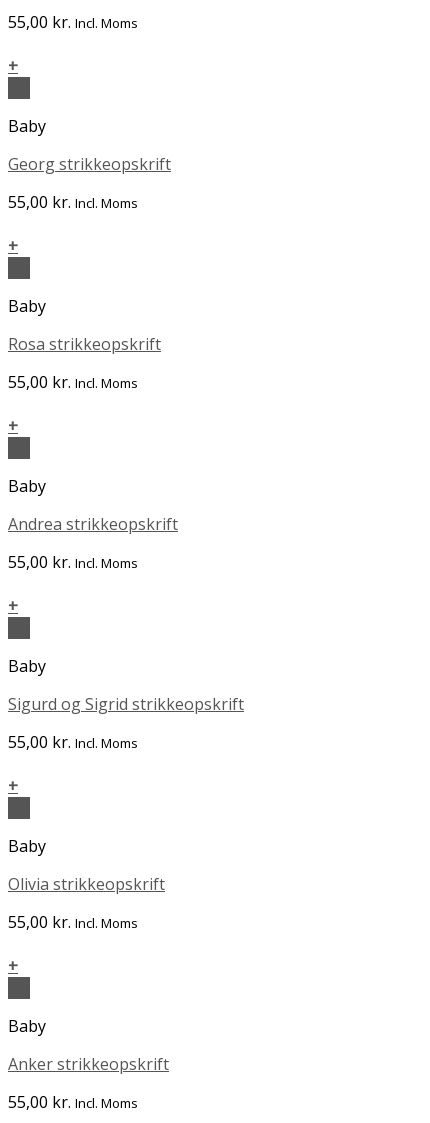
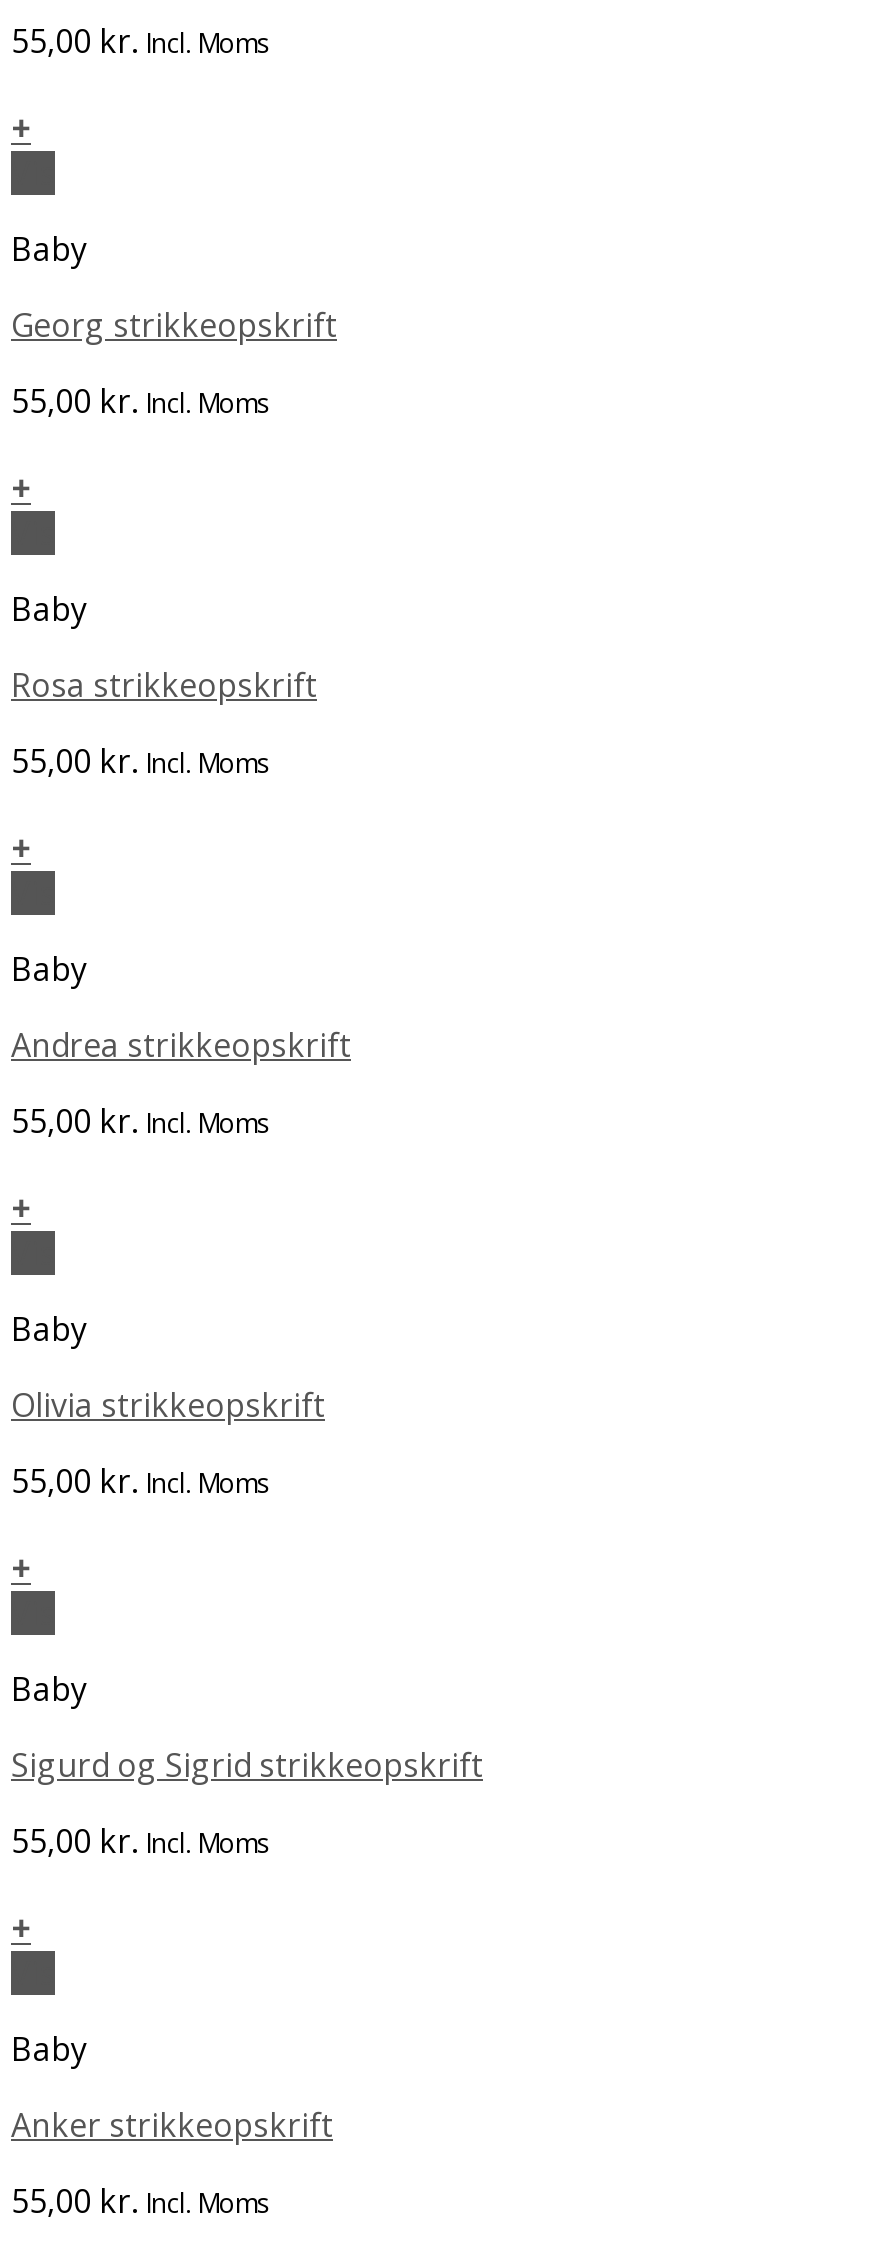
moved [8,693,244,715] -> [11,1743,483,1787]: Sigurd og Sigrid strikkeopskrift
moved [8,873,165,895] -> [11,1383,325,1427]: Olivia strikkeopskrift

